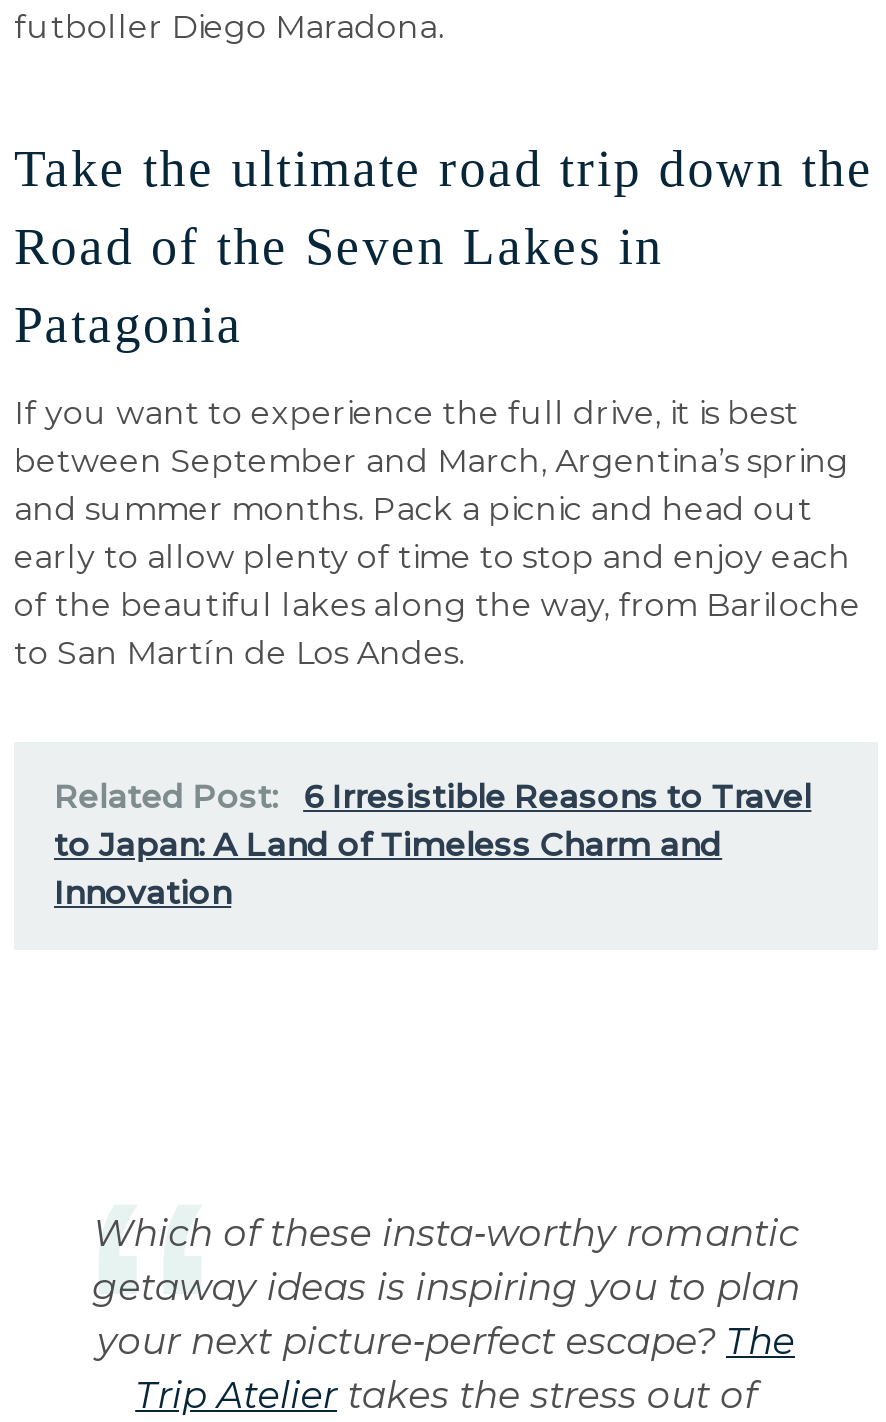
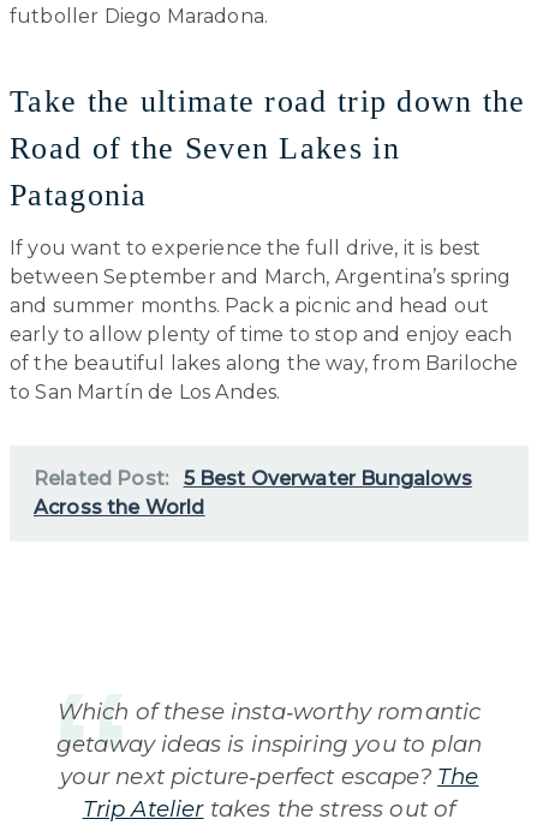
[54,777,811,911] Related Post: 6 Irresistible Reasons to Travel | to Japan: A Land of Timeless Charm and | Innovation -> [34,467,472,518] Related Post: 5 Best Overwater Bungalows | Across the World

